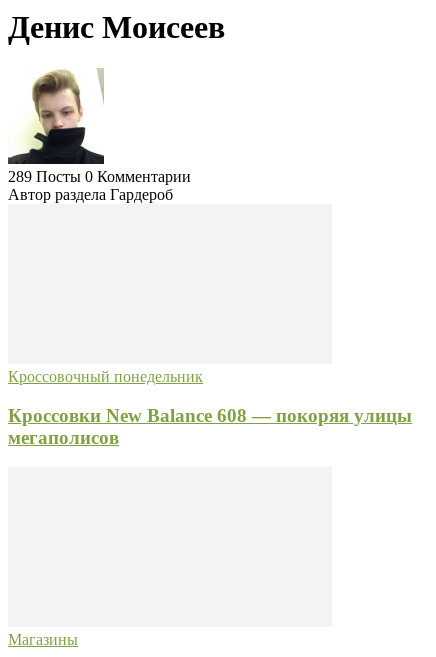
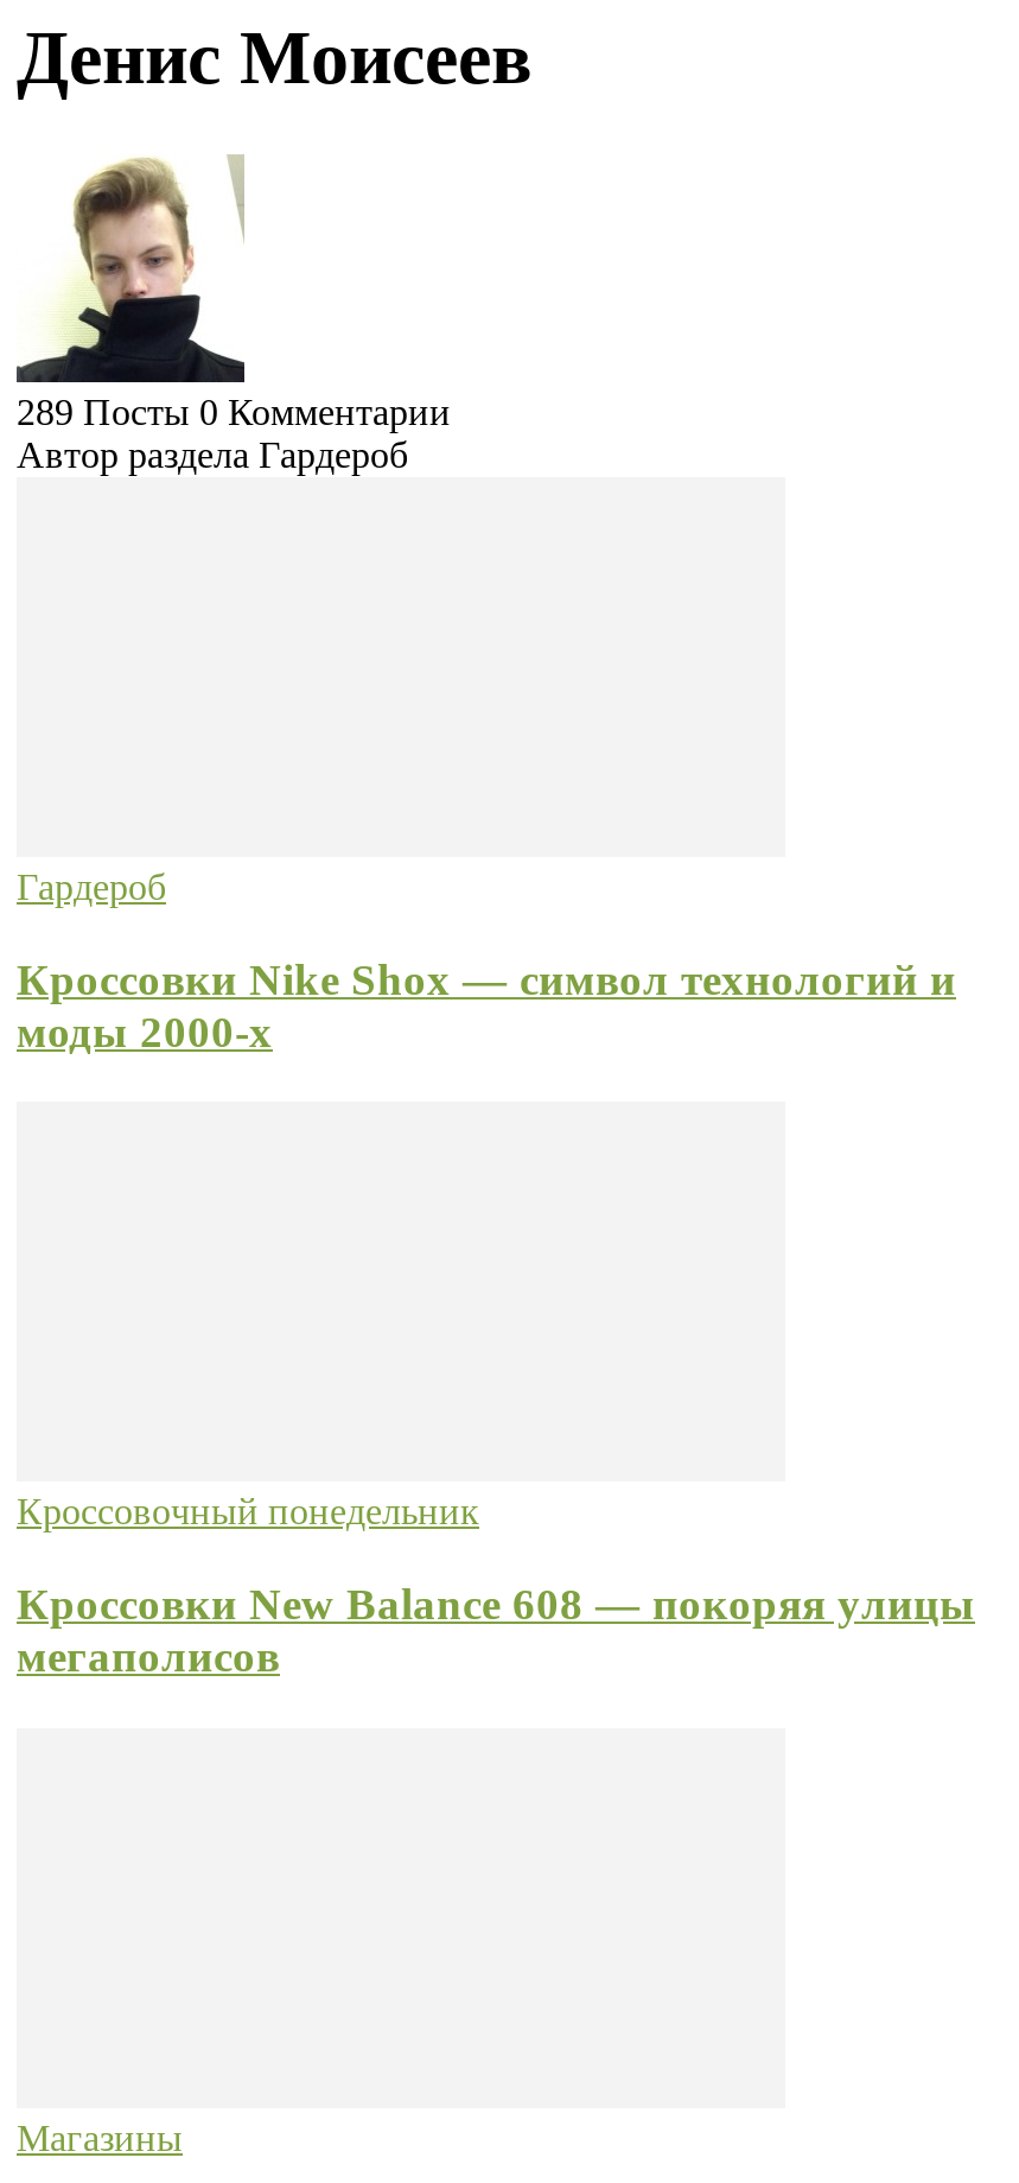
none -> [17,866,956,1056] Гардероб | Кроссовки Nike Shox — символ технологий и | моды 2000-х

